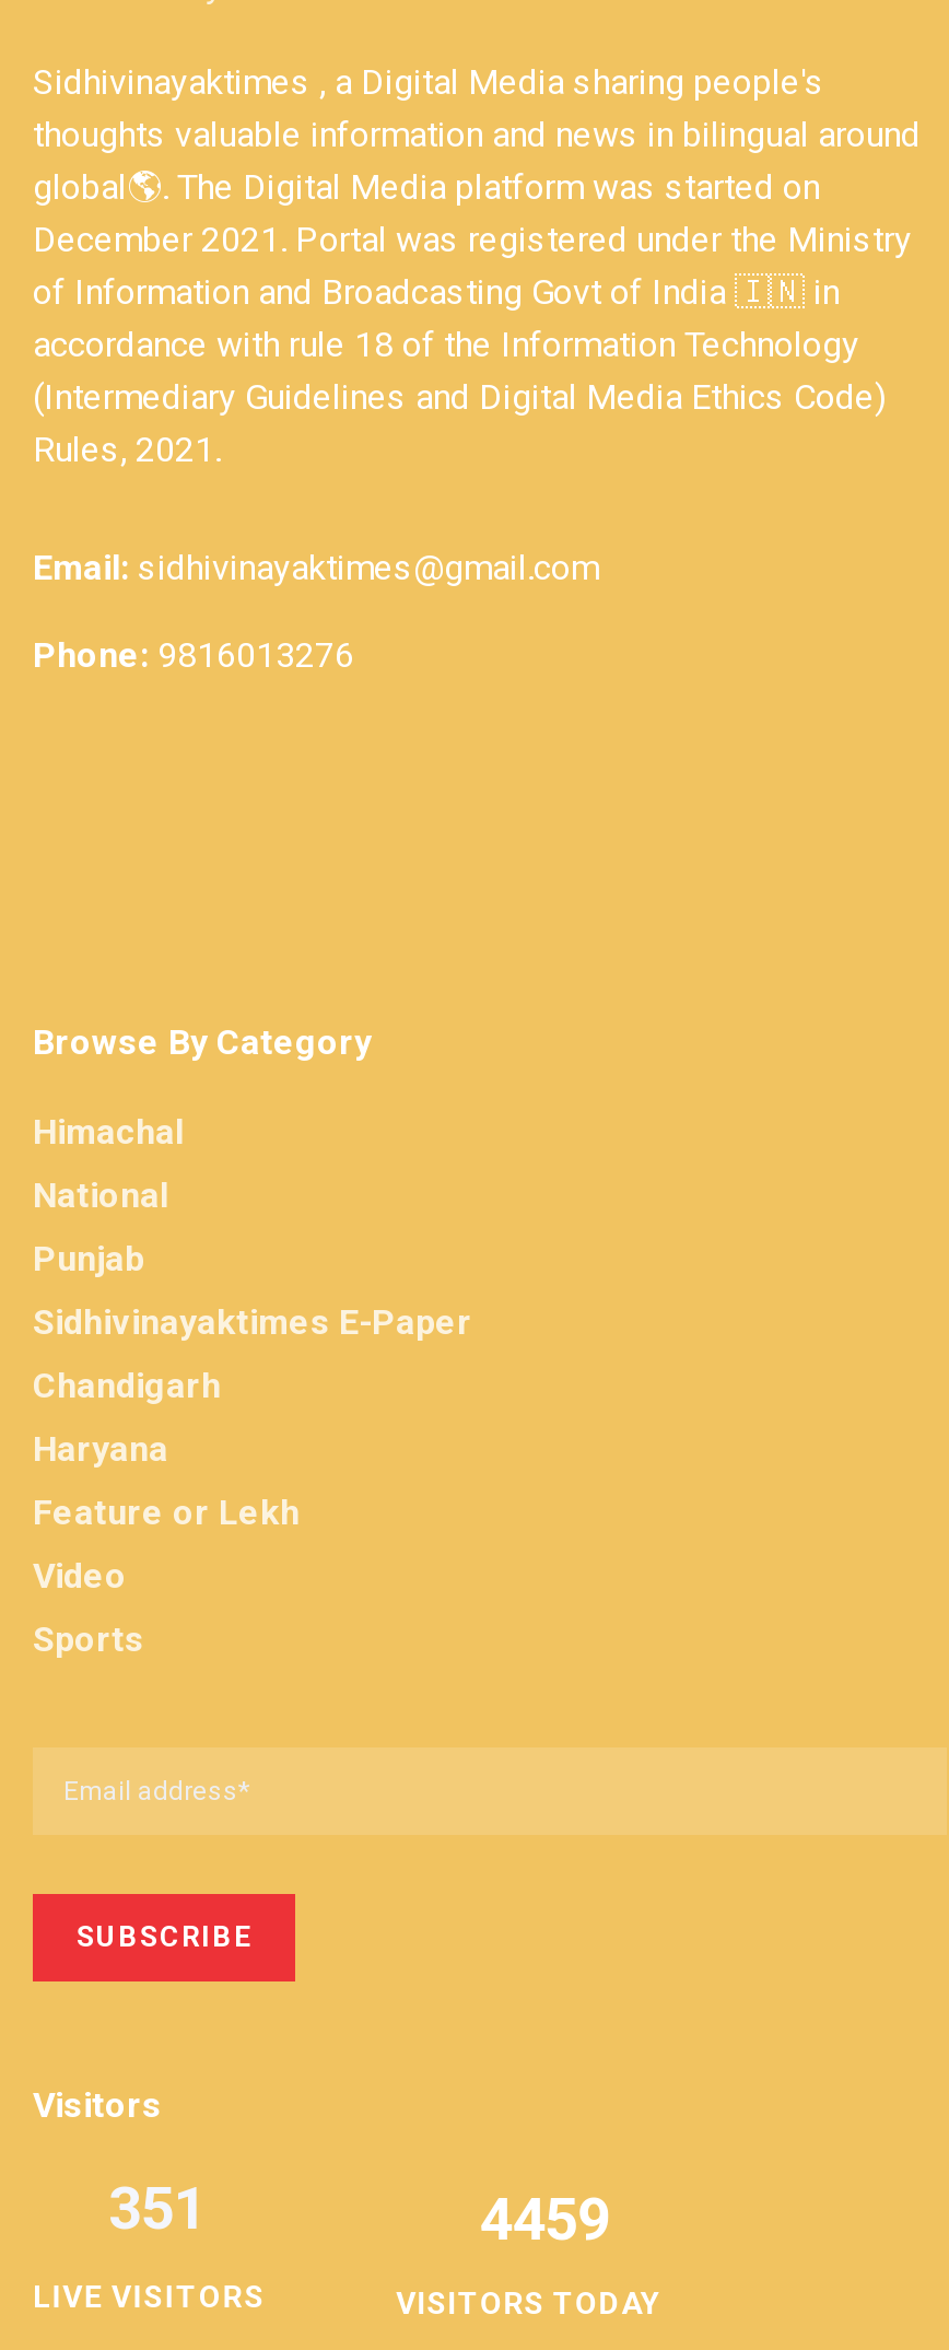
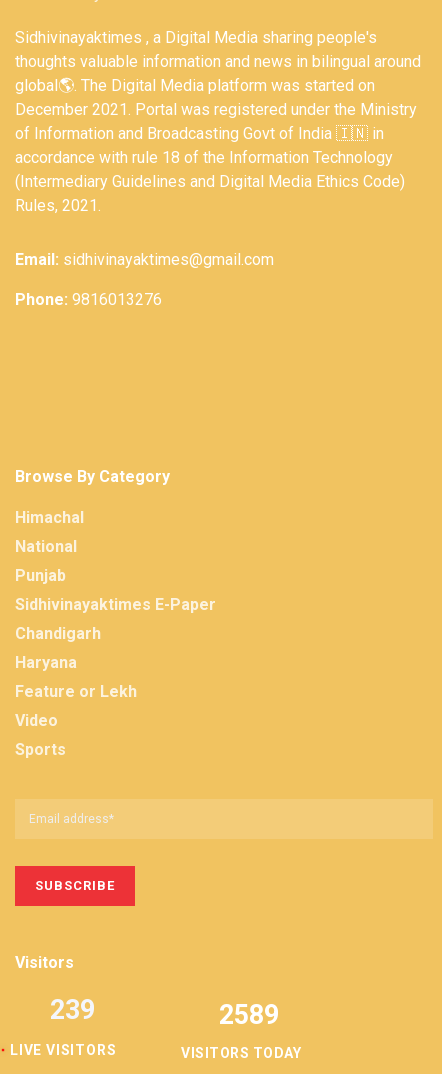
[108,2174,207,2243] 351 -> [49,994,94,1026] 239
[479,2184,610,2254] 4459 -> [219,999,279,1031] 2589

